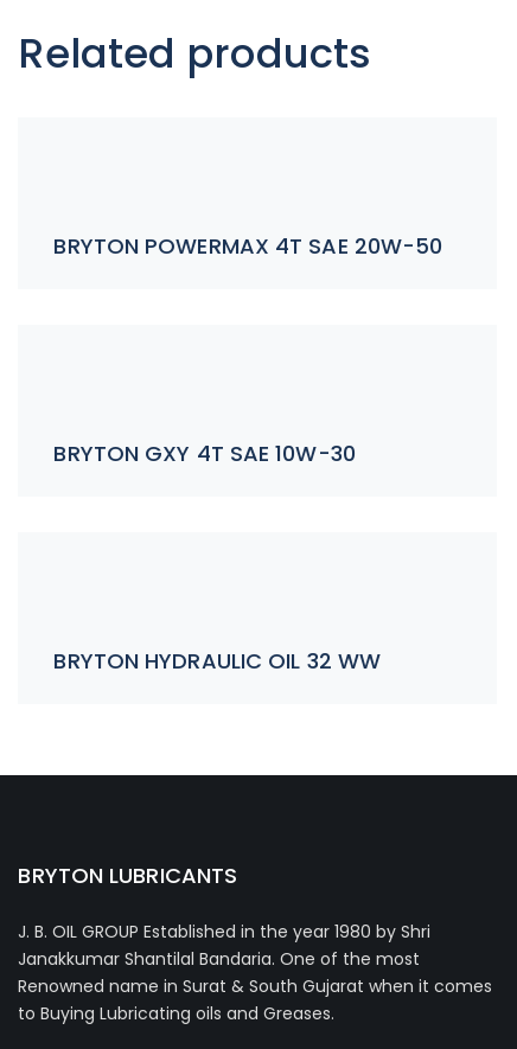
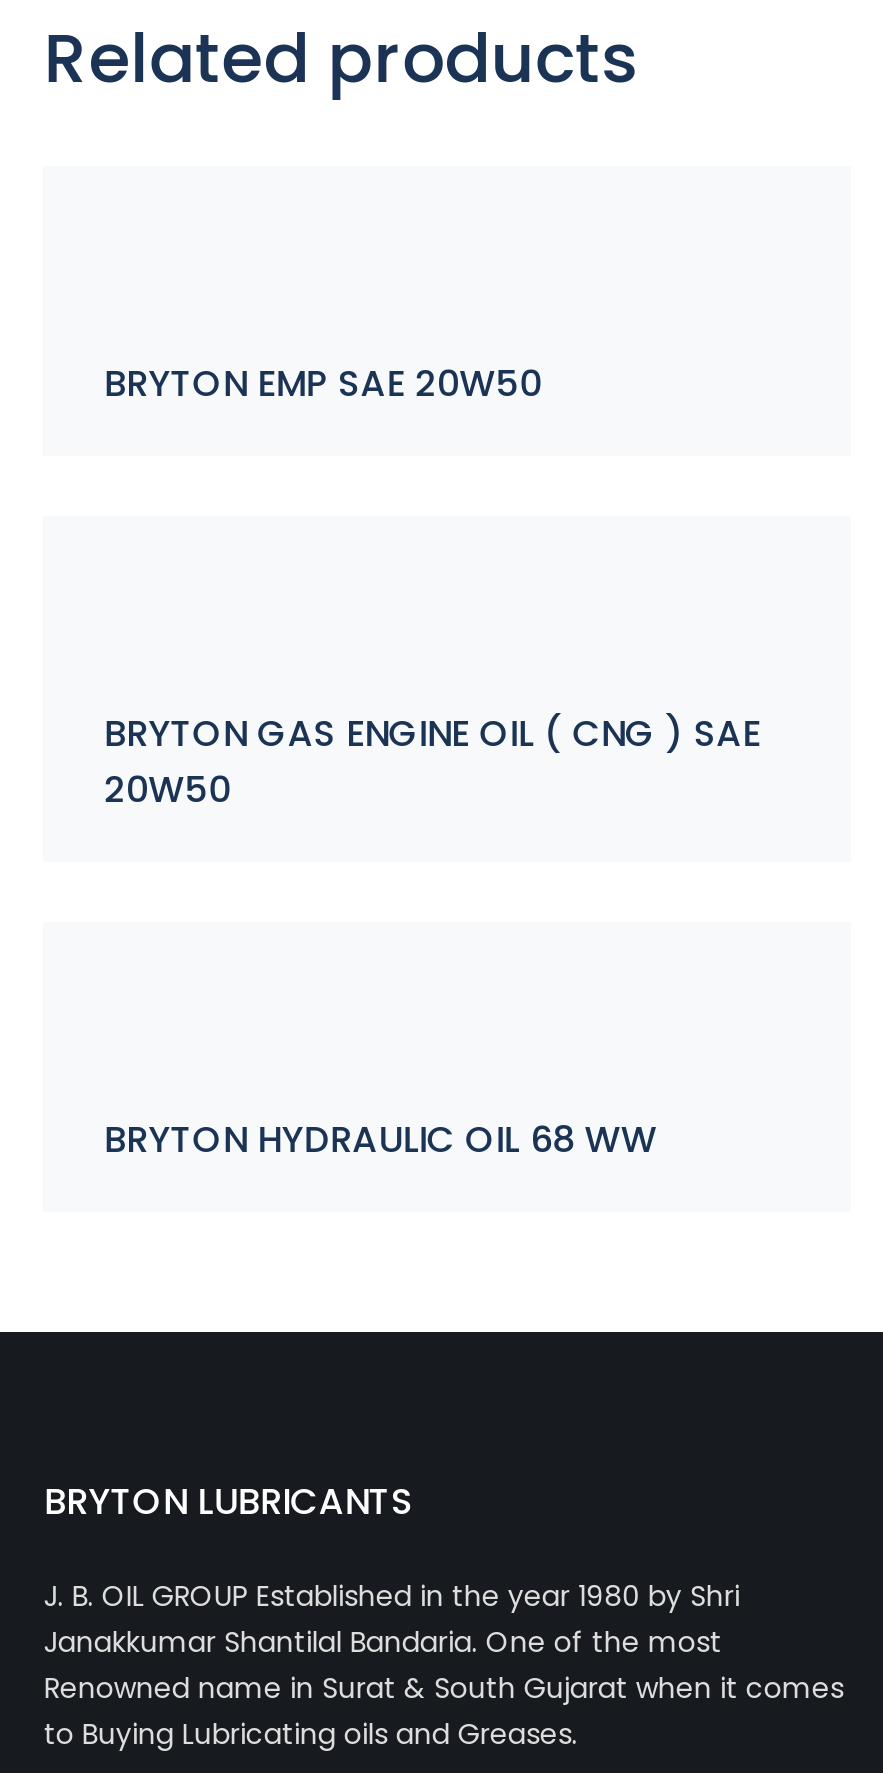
[54,232,443,261] BRYTON POWERMAX 4T SAE 20W-50 -> [104,359,542,409] BRYTON EMP SAE 20W50
[54,439,355,469] BRYTON GXY 4T SAE 10W-30 -> [104,709,760,815] BRYTON GAS ENGINE OIL ( CNG ) SAE | 20W50
[54,646,381,676] BRYTON HYDRAULIC OIL 32 WW -> [104,1115,657,1165] BRYTON HYDRAULIC OIL 68 WW

